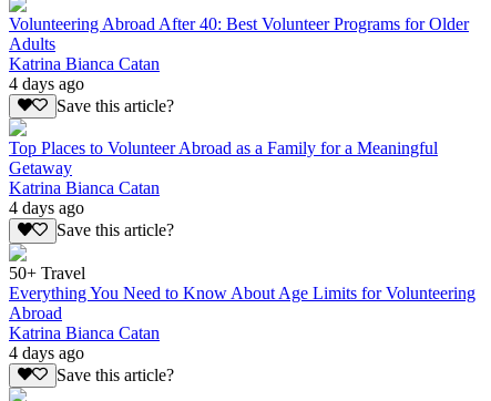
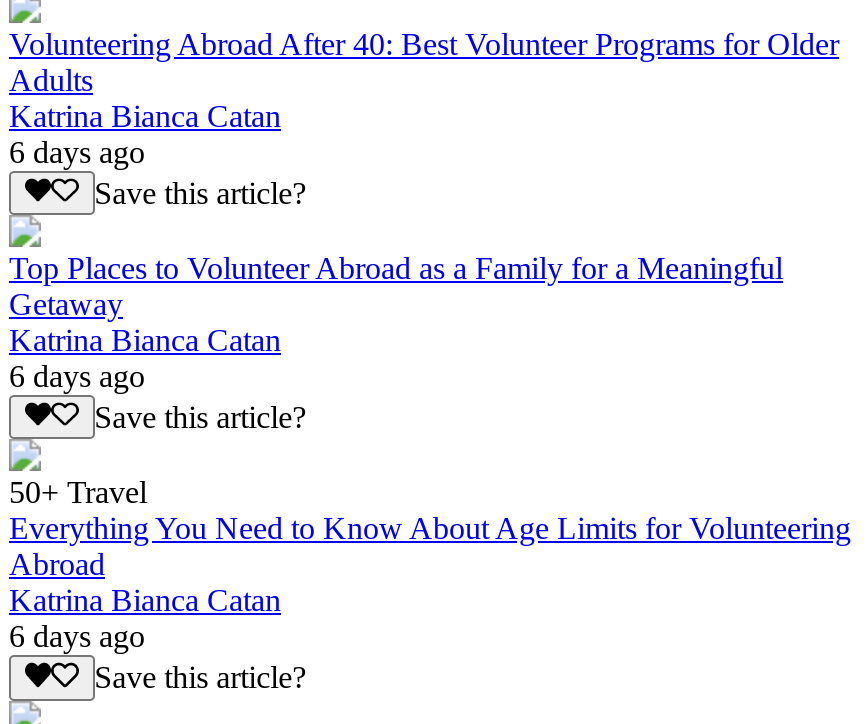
[9,74,84,93] 4 days ago -> [9,134,145,168] 6 days ago
[9,199,84,218] 4 days ago -> [9,359,145,393] 6 days ago
[9,343,84,362] 4 days ago -> [9,620,145,654] 6 days ago

